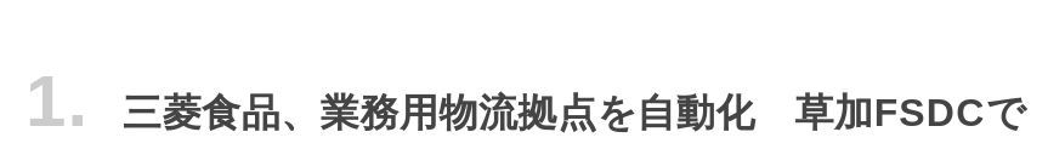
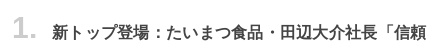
[123,91,1025,132] 三菱食品、業務用物流拠点を自動化 草加FSDCで -> [52,24,426,41] 新トップ登場：たいまつ食品・田辺大介社長「信頼

